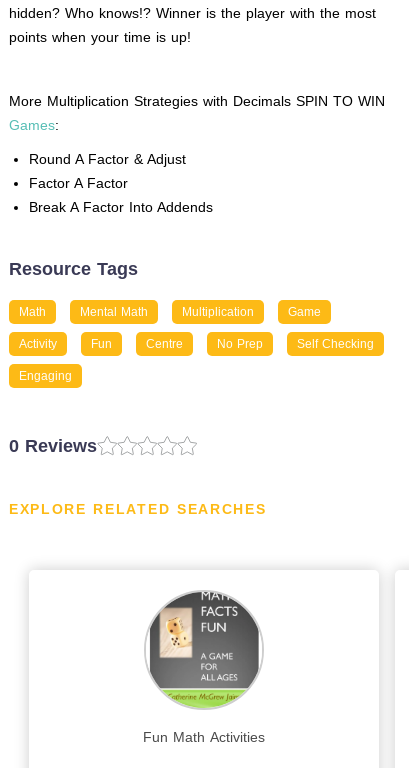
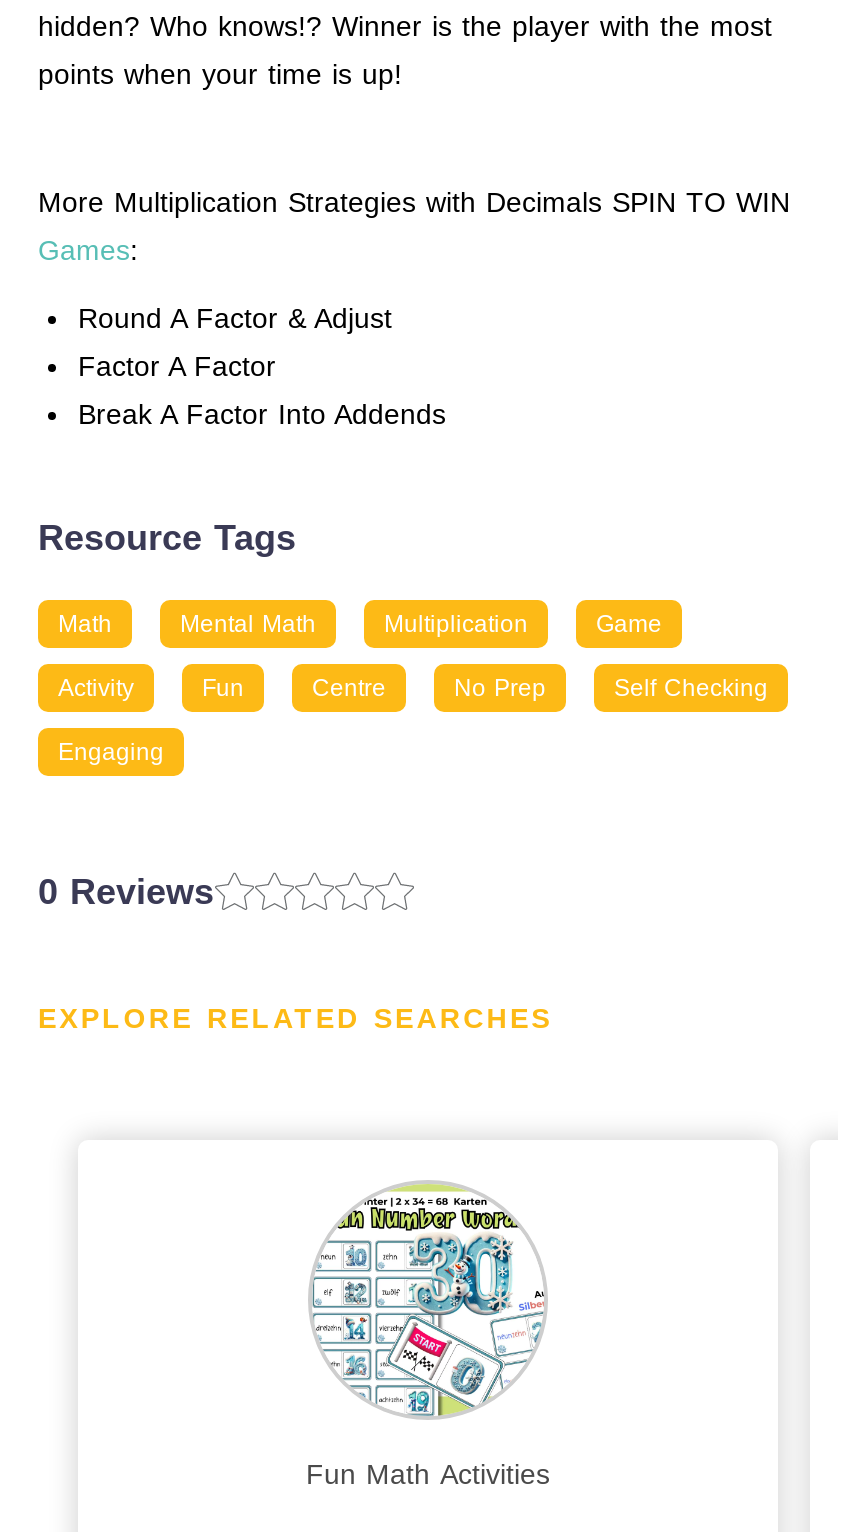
[146,591,262,708] [image] -> [310,1184,546,1416] [image]

